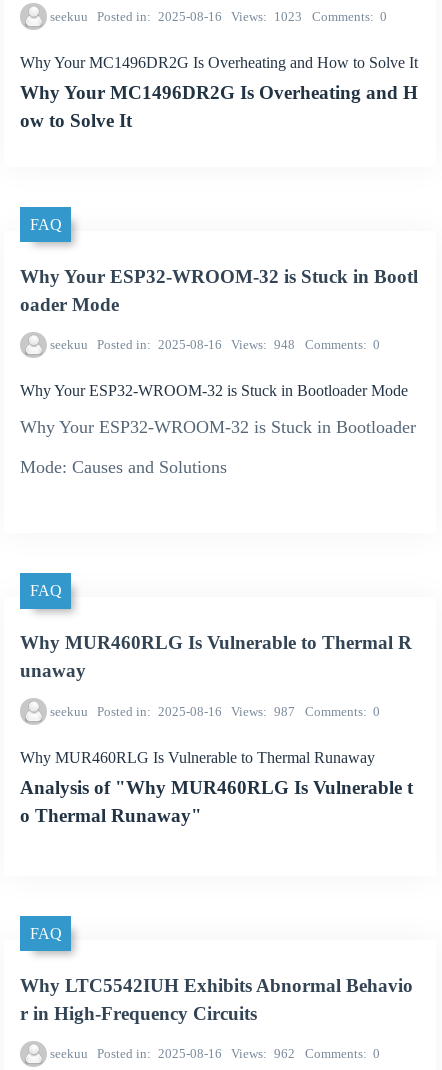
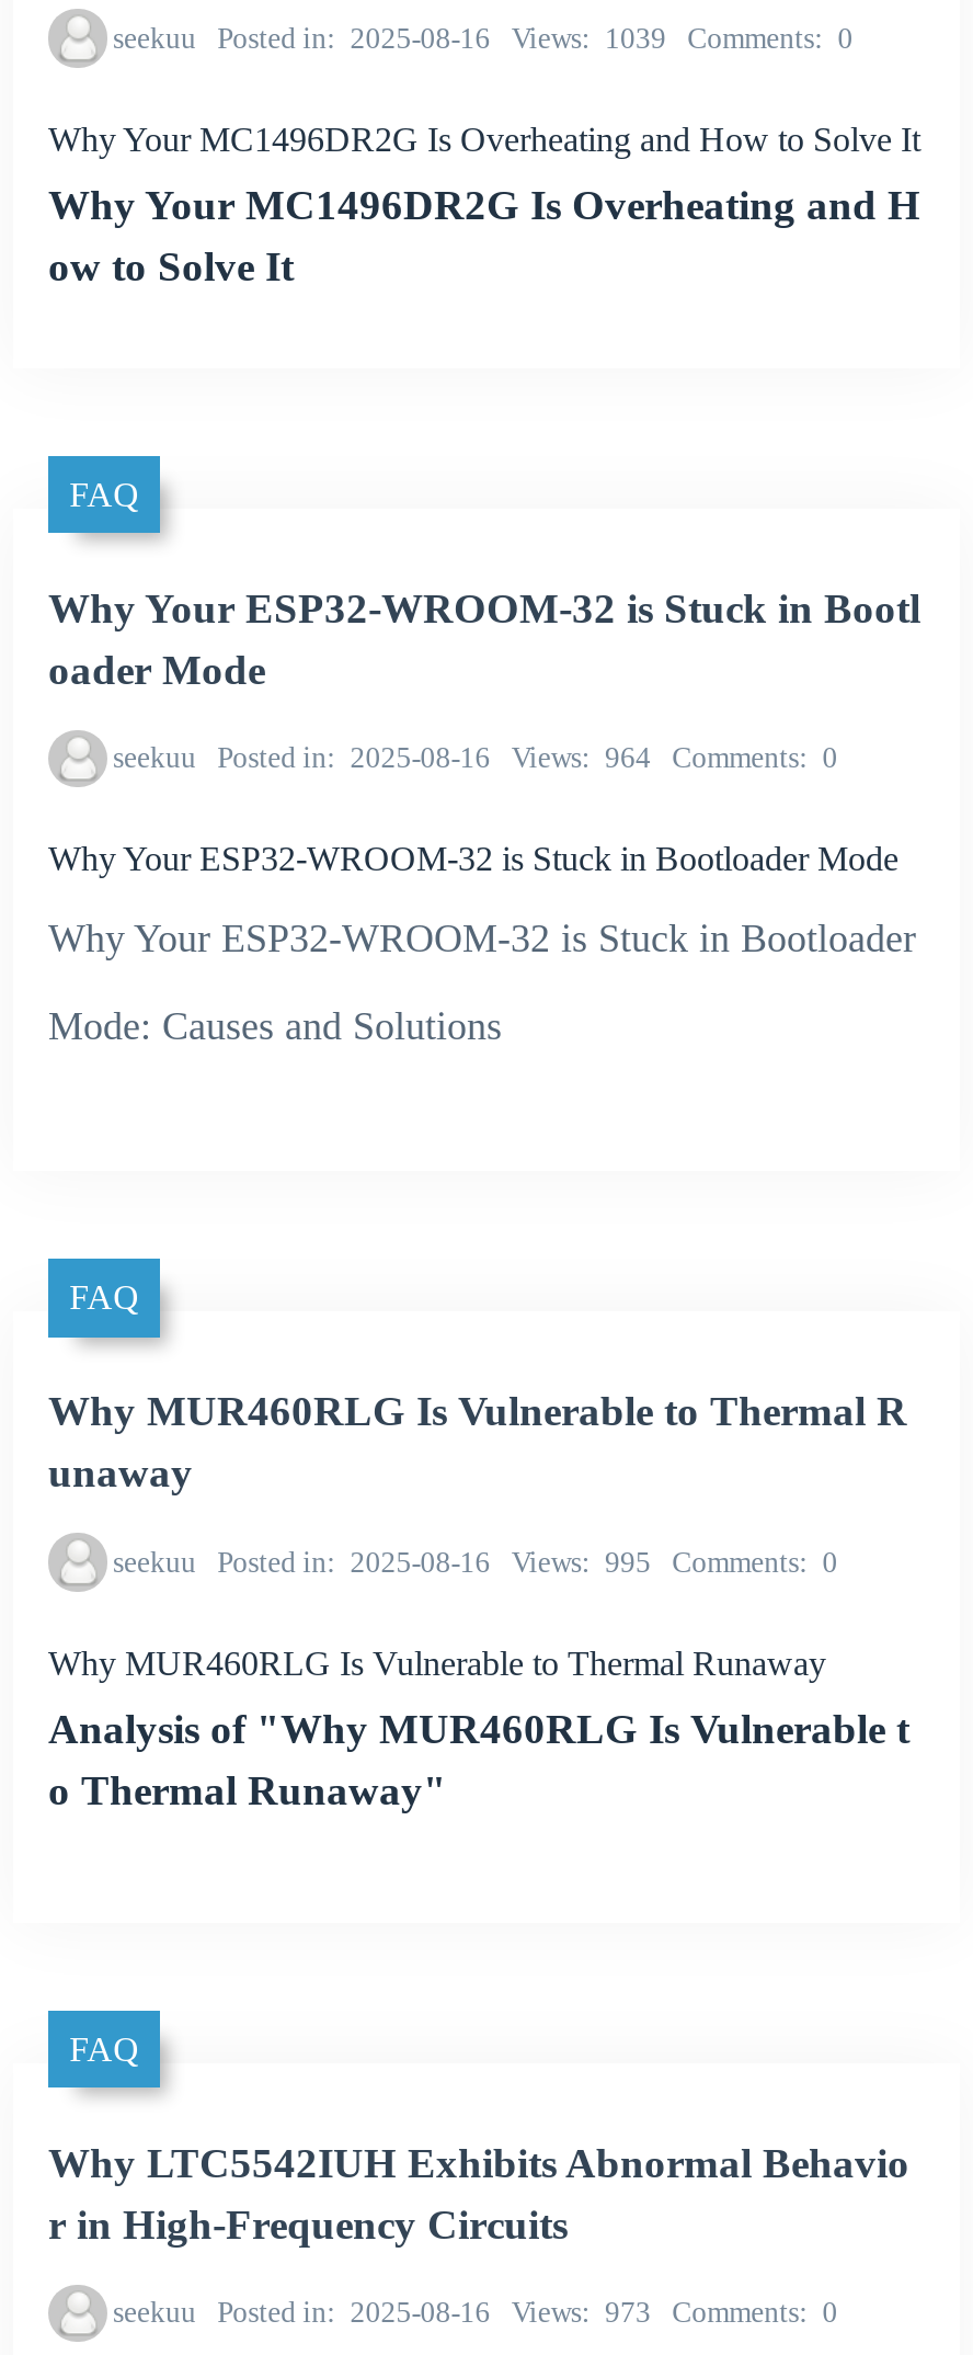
[49,9,387,24] seekuu Posted in 2025-08-16 Views 1023 Comments 0 -> [113,21,853,54] seekuu Posted in 2025-08-16 Views 1039 Comments 0
[49,337,380,352] seekuu Posted in 2025-08-16 Views 948 Comments 0 -> [113,742,838,774] seekuu Posted in 2025-08-16 Views 964 Comments 0
[49,704,380,719] seekuu Posted in 2025-08-16 Views 987 Comments 0 -> [113,1545,838,1578] seekuu Posted in 2025-08-16 Views 995 Comments 0
[49,1046,380,1061] seekuu Posted in 2025-08-16 Views 962 Comments 0 -> [113,2296,838,2329] seekuu Posted in 2025-08-16 Views 973 Comments 0

